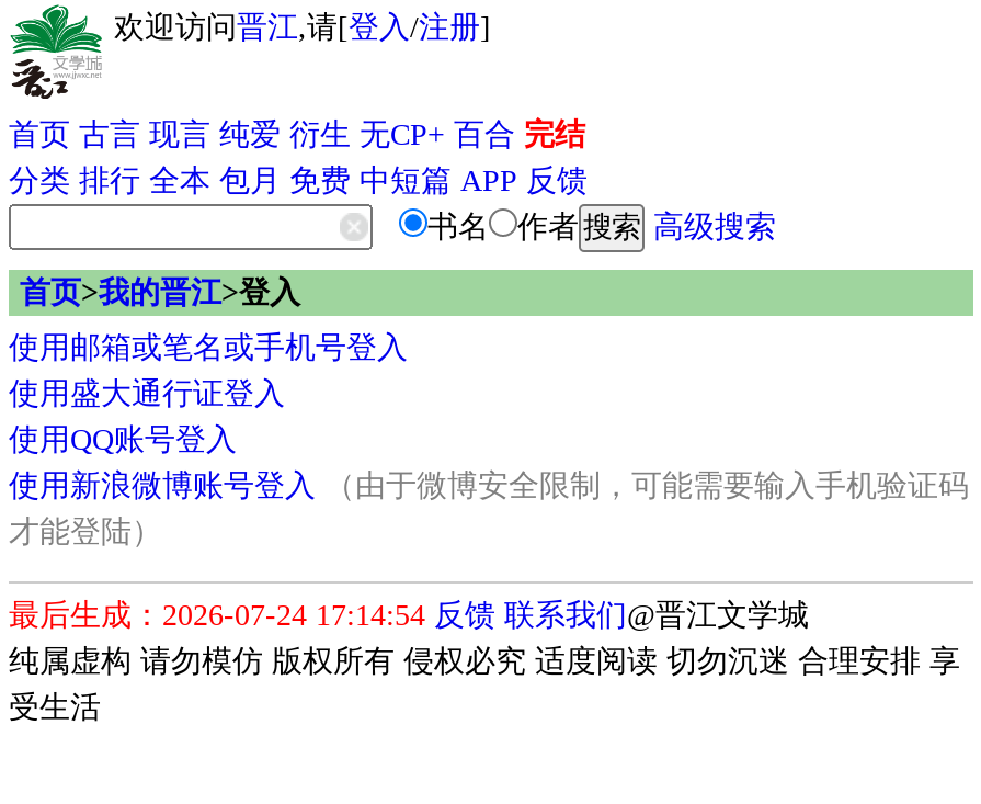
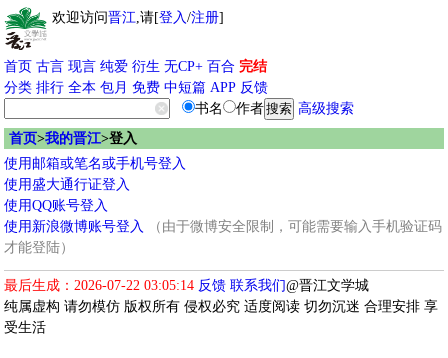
[9,599,809,632] 最后生成：2026-07-24 17:14:54 反馈 联系我们@晋江文学城 -> [4,278,369,293] 最后生成：2026-07-22 03:05:14 反馈 联系我们@晋江文学城

